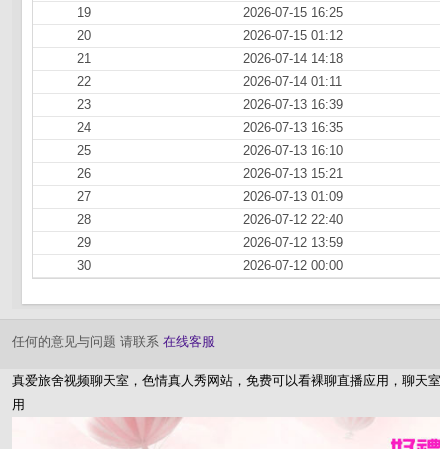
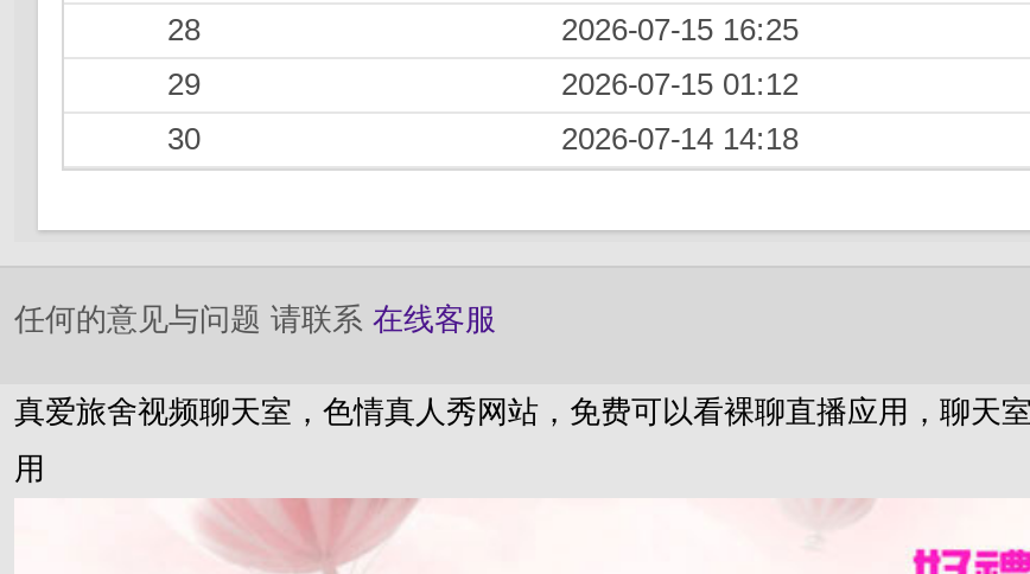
[76,5,90,20] 19 -> [167,12,201,47] 28
[76,28,90,43] 20 -> [167,66,201,102] 29
[76,51,90,66] 21 -> [167,121,201,157] 30
[76,74,342,273] 22 | 2026-07-14 01:11 | 23 | 2026-07-13 16:39 | 24 | 2026-07-13 16:35 | 25 | 2026-07-13 16:10 | 26 | 2026-07-13 15:21 | 27 | 2026-07-13 01:09 | 28 | 2026-07-12 22:40 | 29 | 2026-07-12 13:59 | 30 | 2026-07-12 00:00 -> none

